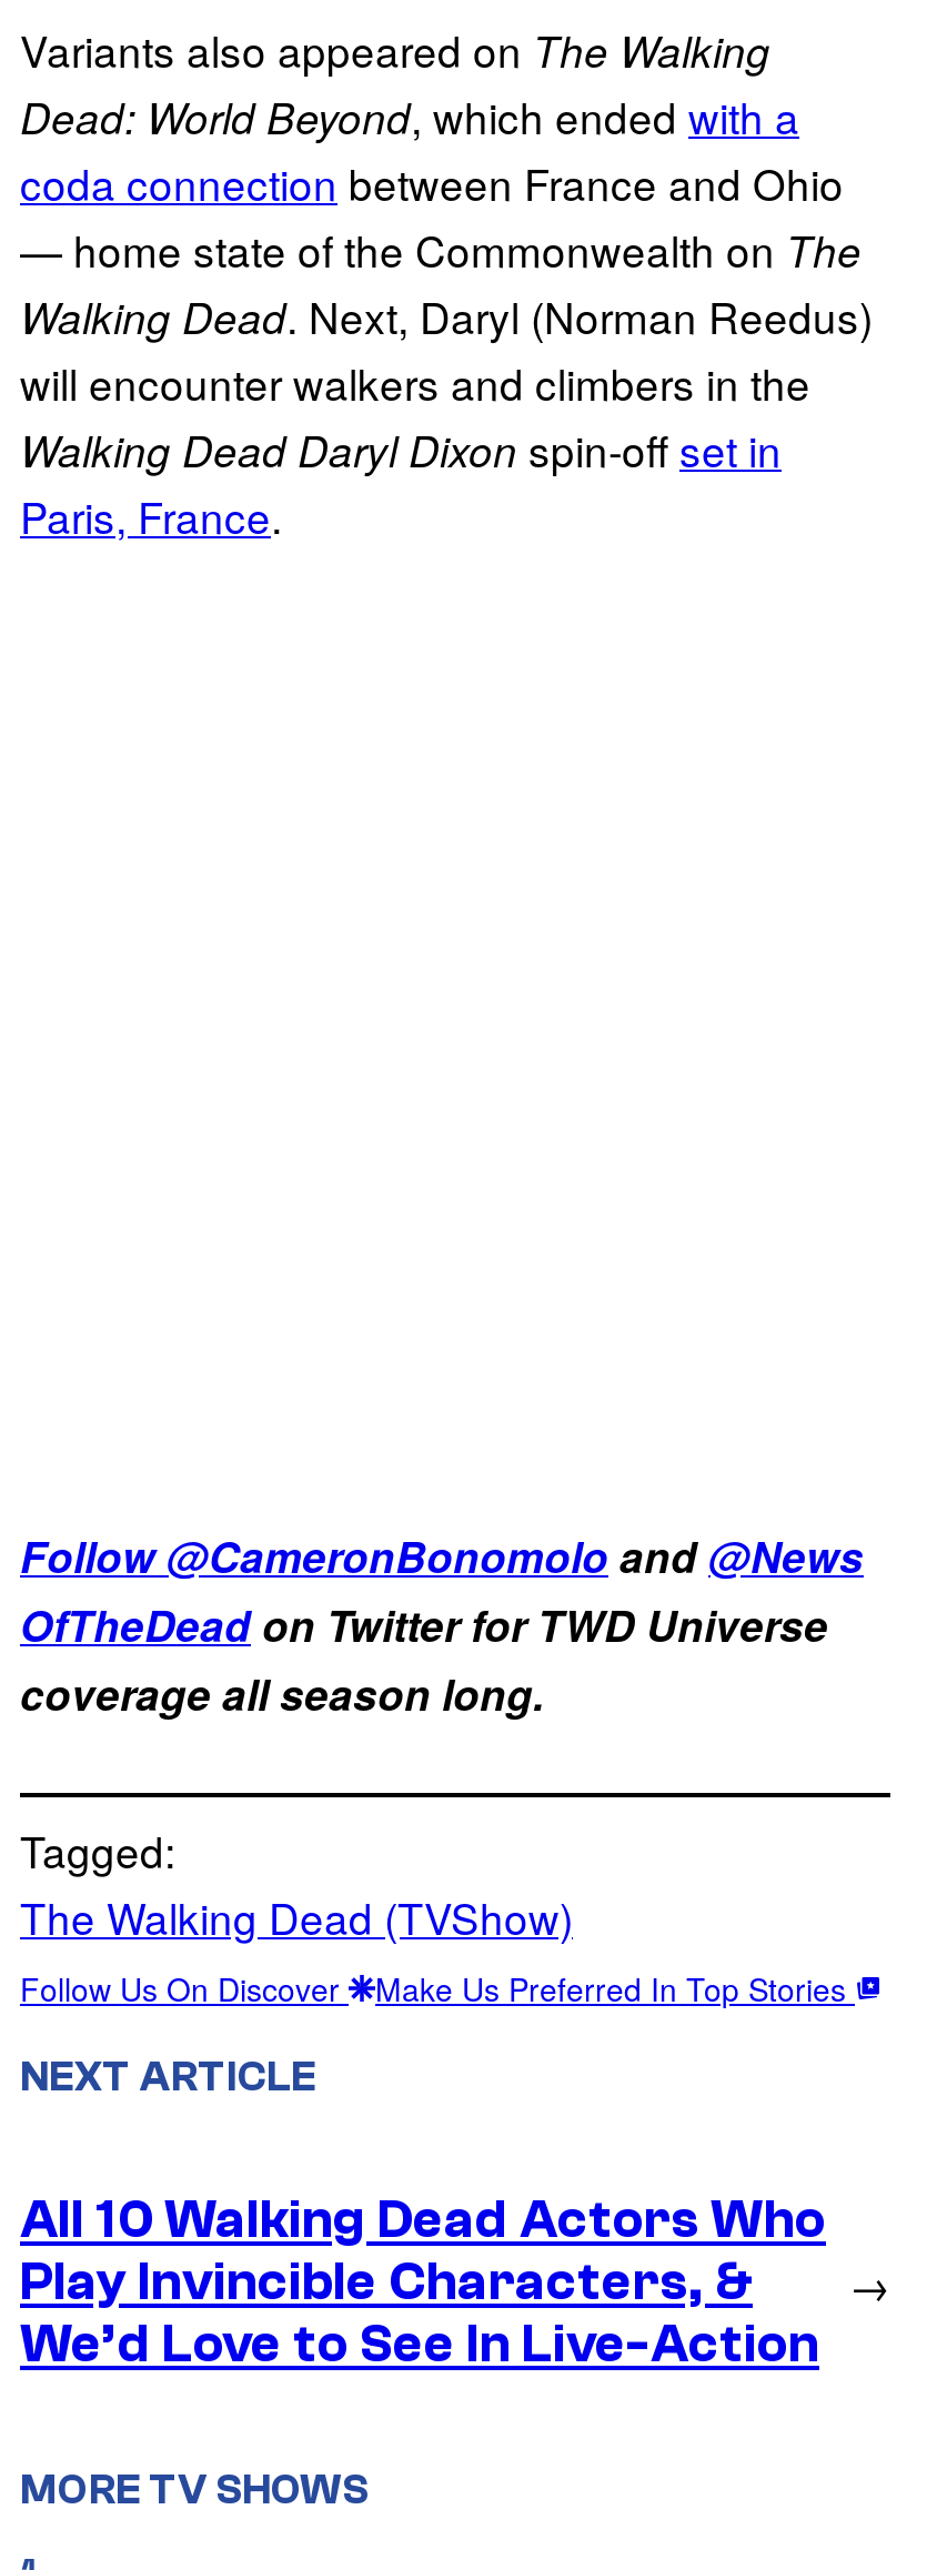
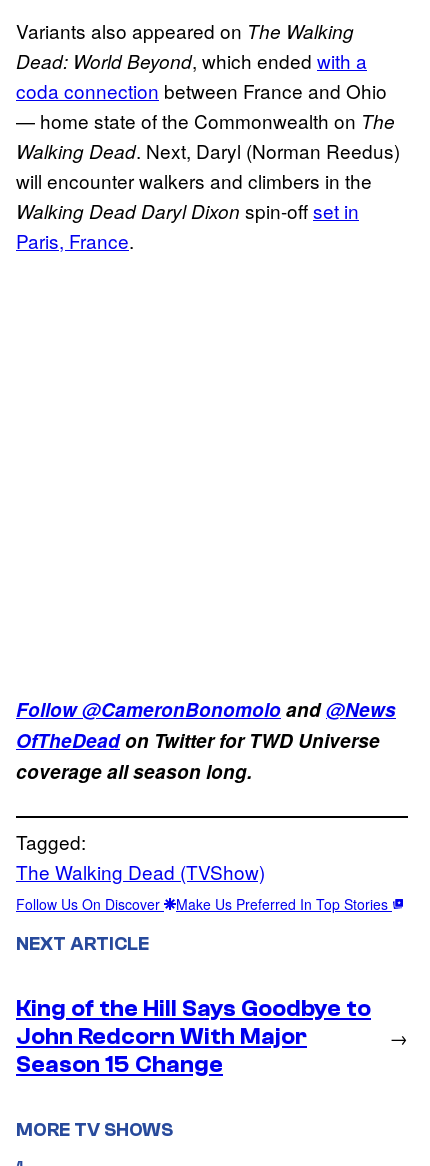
[20,2190,826,2374] All 10 Walking Dead Actors Who | Play Invincible Characters, & | We’d Love to See In Live-Action -> [16,995,371,1078] King of the Hill Says Goodbye to | John Redcorn With Major | Season 15 Change

